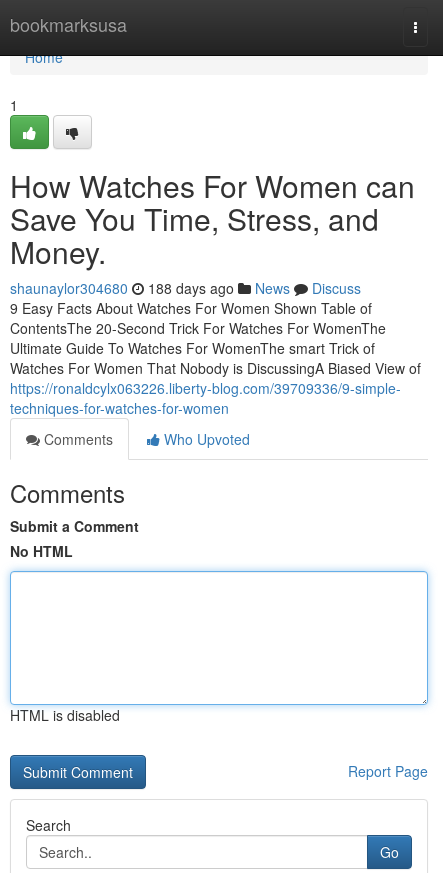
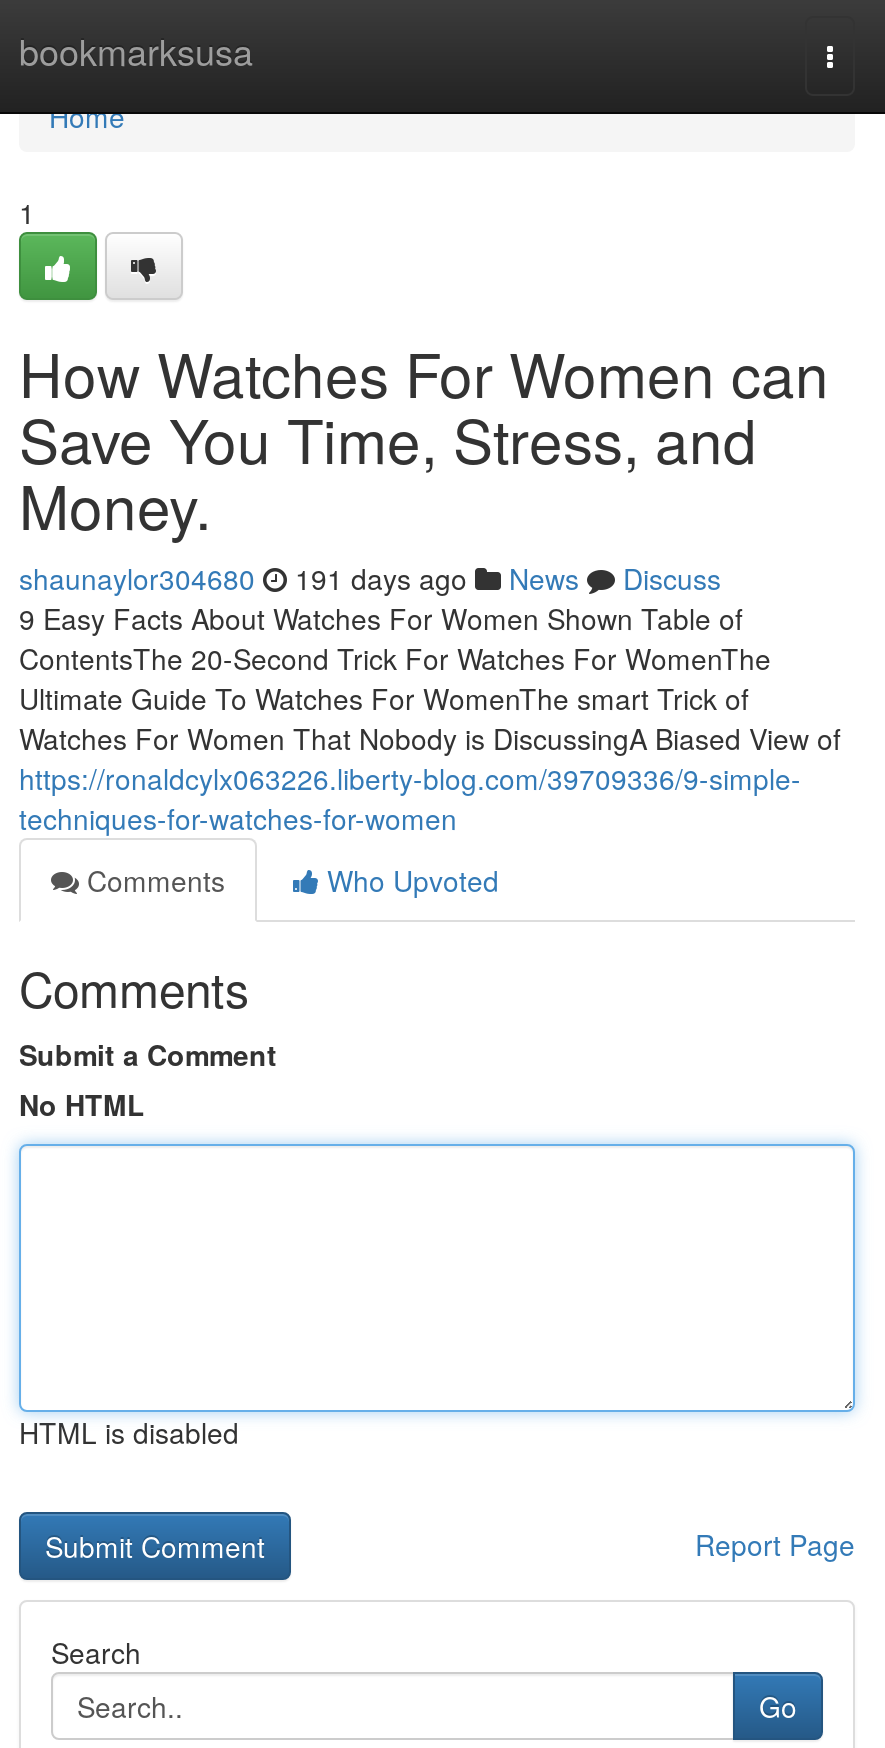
[10,278,361,298] shaunaylor304680 188 days ago News Discuss -> [19,558,721,598] shaunaylor304680 191 days ago News Discuss

